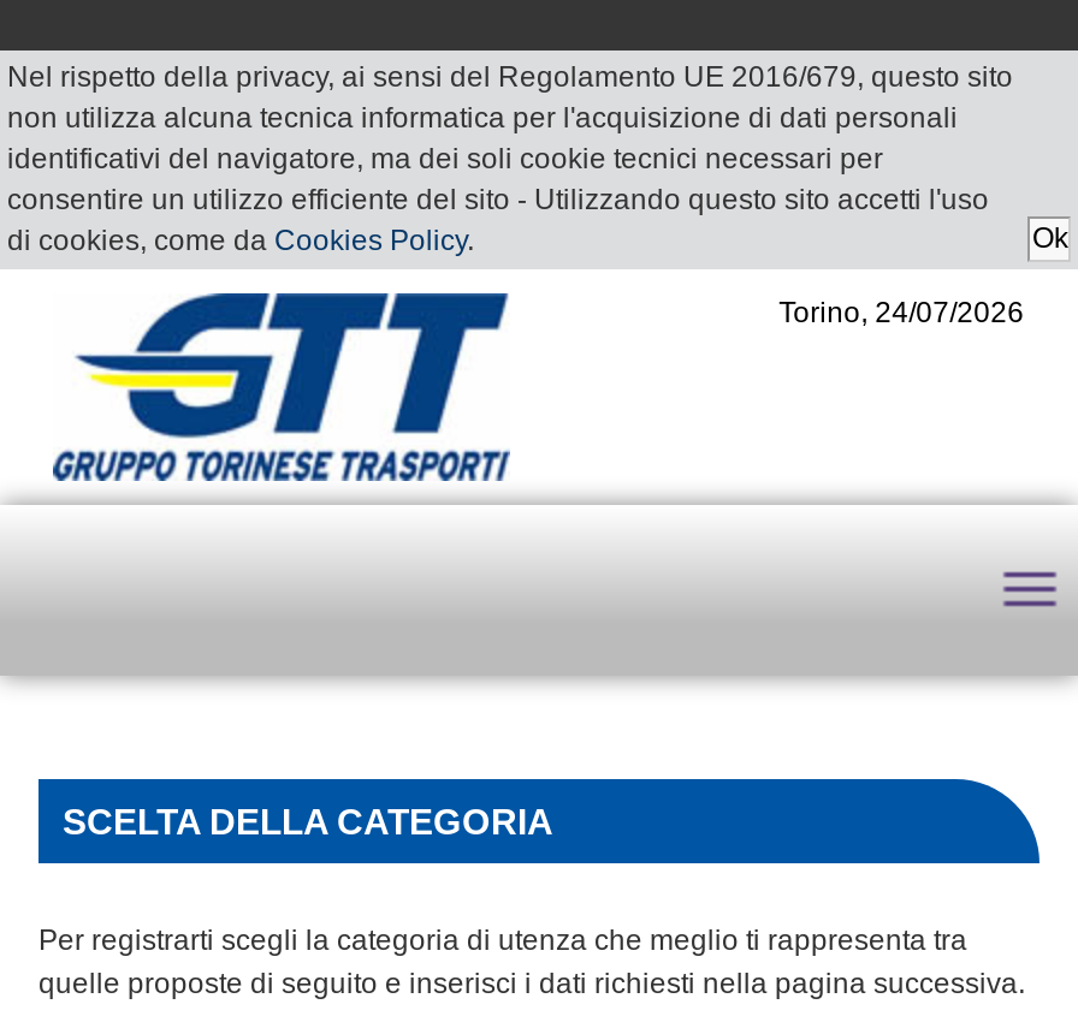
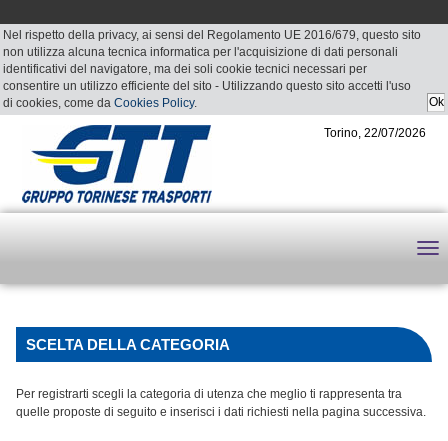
[779,296,1024,329] Torino, 24/07/2026 -> [324,126,426,140] Torino, 22/07/2026

